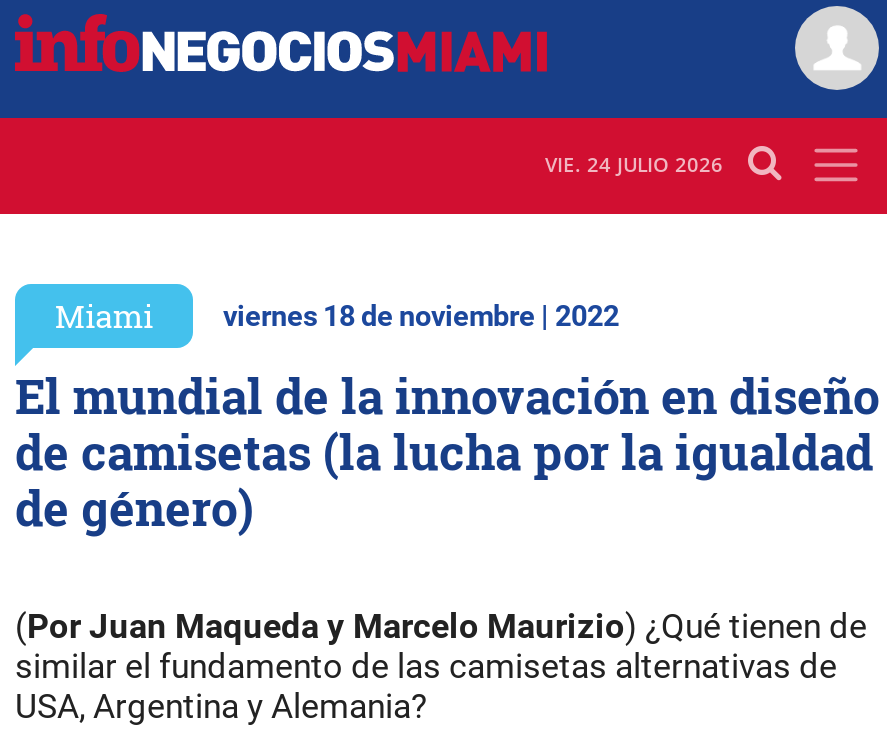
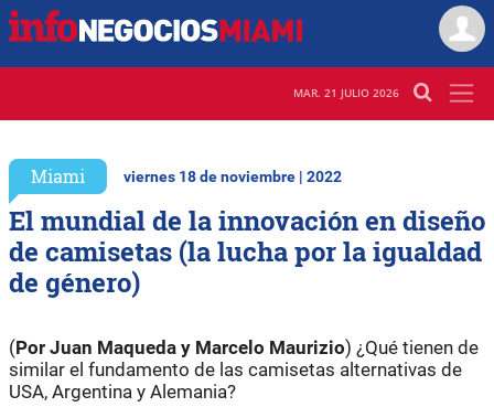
[545,151,723,179] VIE. 24 JULIO 2026 -> [293,85,399,101] MAR. 21 JULIO 2026

